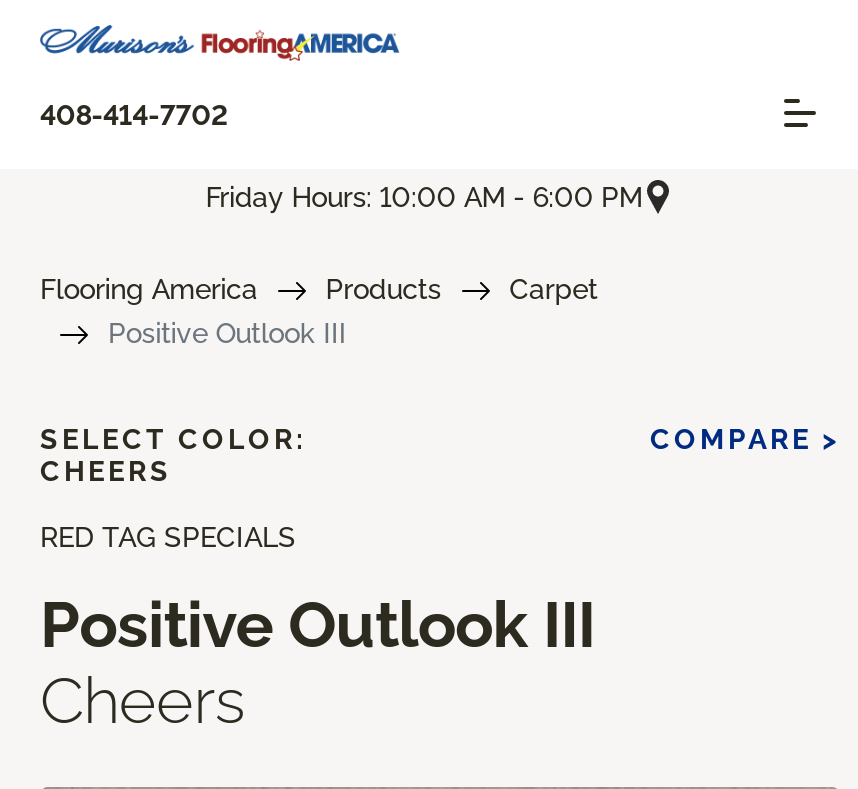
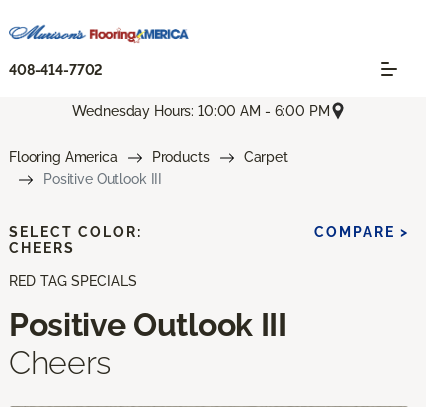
[205,180,643,212] Friday Hours: 10:00 AM - 6:00 PM -> [72,103,329,119] Wednesday Hours: 10:00 AM - 6:00 PM

